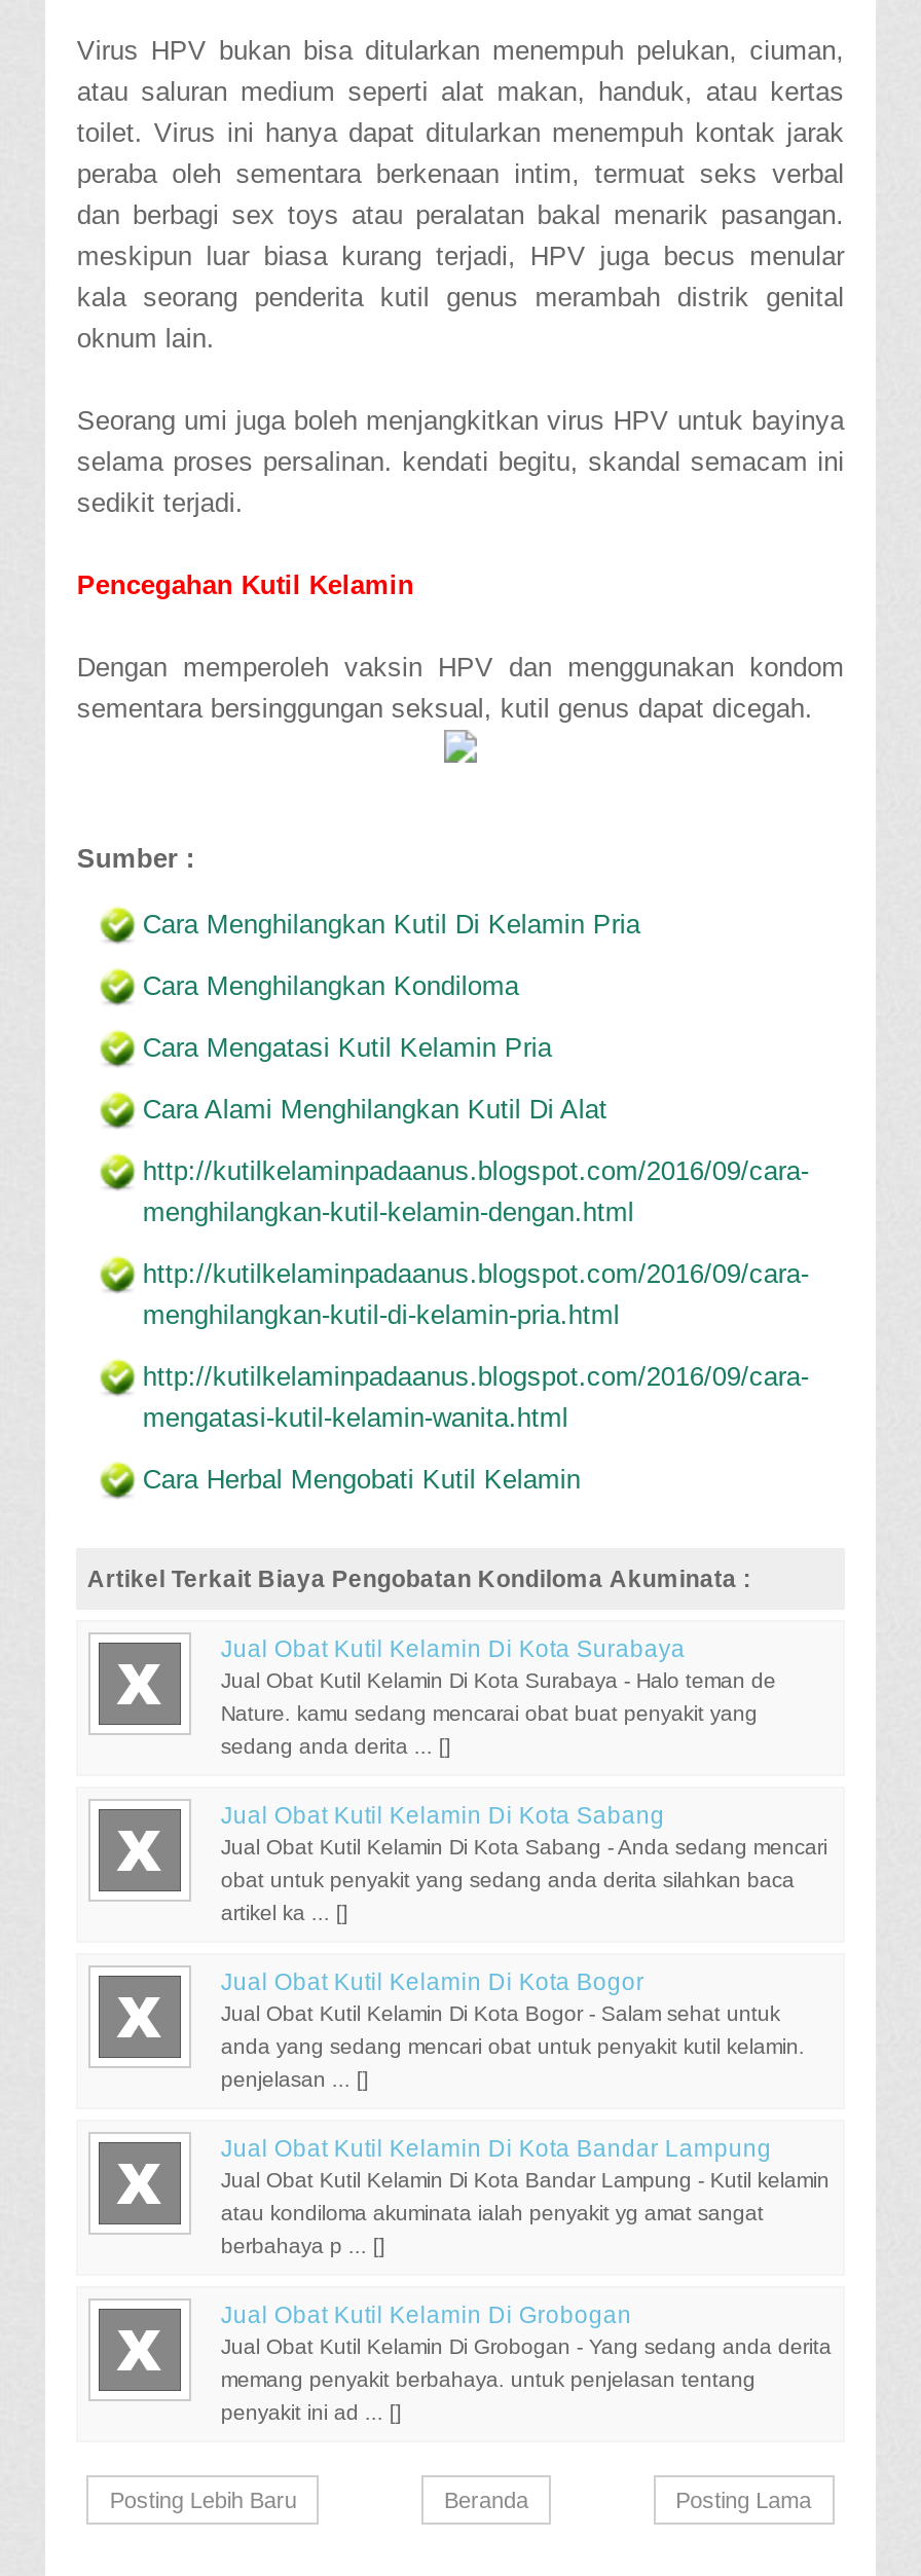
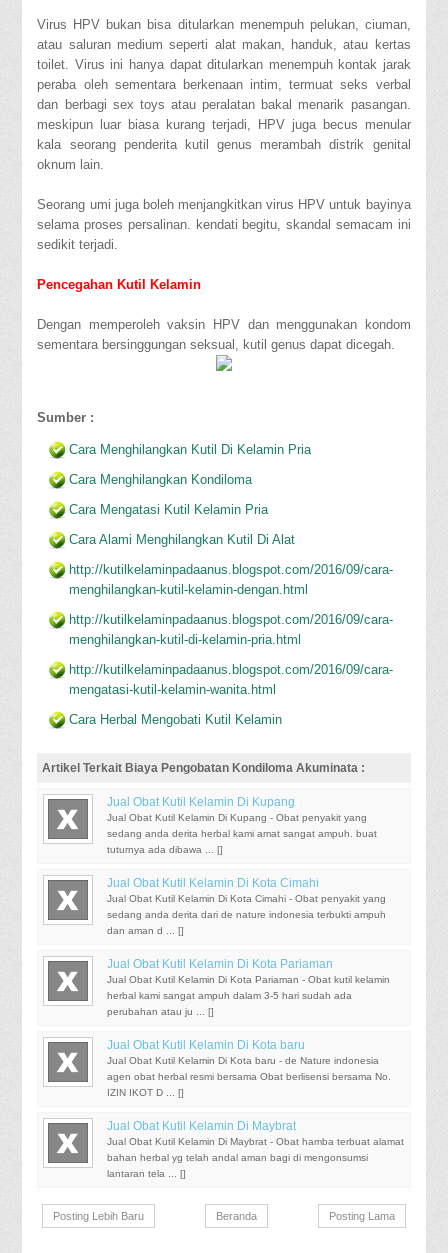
[221,1637,776,1692] Jual Obat Kutil Kelamin Di Kota Surabaya | Jual Obat Kutil Kelamin Di Kota Surabaya - Halo teman de -> [107,796,367,823] Jual Obat Kutil Kelamin Di Kupang | Jual Obat Kutil Kelamin Di Kupang - Obat penyakit yang
[221,1702,757,1725] Nature. kamu sedang mencarai obat buat penyakit yang -> [107,828,377,839] sedang anda derita herbal kami amat sangat ampuh. buat
[221,1735,451,1758] sedang anda derita ... [] -> [107,844,223,855] tuturnya ada dibawa ... []
[221,1803,827,1859] Jual Obat Kutil Kelamin Di Kota Sabang | Jual Obat Kutil Kelamin Di Kota Sabang - Anda sedang mencari -> [107,877,386,904] Jual Obat Kutil Kelamin Di Kota Cimahi | Jual Obat Kutil Kelamin Di Kota Cimahi - Obat penyakit yang
[221,1869,794,1892] obat untuk penyakit yang sedang anda derita silahkan baca -> [107,909,386,920] sedang anda derita dari de nature indonesia terbukti ampuh
[221,1902,348,1924] artikel ka ... [] -> [107,925,184,936] dan aman d ... []
[221,1970,780,2025] Jual Obat Kutil Kelamin Di Kota Bogor | Jual Obat Kutil Kelamin Di Kota Bogor - Salam sehat untuk -> [107,958,390,985] Jual Obat Kutil Kelamin Di Kota Pariaman | Jual Obat Kutil Kelamin Di Kota Pariaman - Obat kutil kelamin
[221,2036,805,2058] anda yang sedang mencari obat untuk penyakit kutil kelamin. -> [107,990,352,1001] herbal kami sangat ampuh dalam 3-5 hari sudah ada
[221,2068,369,2091] penjelasan ... [] -> [107,1006,214,1017] perubahan atau ju ... []
[221,2136,829,2192] Jual Obat Kutil Kelamin Di Kota Bandar Lampung | Jual Obat Kutil Kelamin Di Kota Bandar Lampung - Kutil kelamin -> [107,1039,379,1066] Jual Obat Kutil Kelamin Di Kota baru | Jual Obat Kutil Kelamin Di Kota baru - de Nature indonesia
[221,2202,764,2225] atau kondiloma akuminata ialah penyakit yg amat sangat -> [107,1071,391,1082] agen obat herbal resmi bersama Obat berlisensi bersama No.
[221,2235,385,2258] berbahaya p ... [] -> [107,1087,184,1098] IZIN IKOT D ... []
[221,2303,831,2358] Jual Obat Kutil Kelamin Di Grobogan | Jual Obat Kutil Kelamin Di Grobogan - Yang sedang anda derita -> [107,1120,404,1147] Jual Obat Kutil Kelamin Di Maybrat | Jual Obat Kutil Kelamin Di Maybrat - Obat hamba terbuat alamat
[221,2369,755,2391] memang penyakit berbahaya. untuk penjelasan tentang -> [107,1152,368,1163] bahan herbal yg telah andal aman bagi di mengonsumsi
[221,2401,402,2424] penyakit ini ad ... [] -> [107,1168,186,1179] lantaran tela ... []

